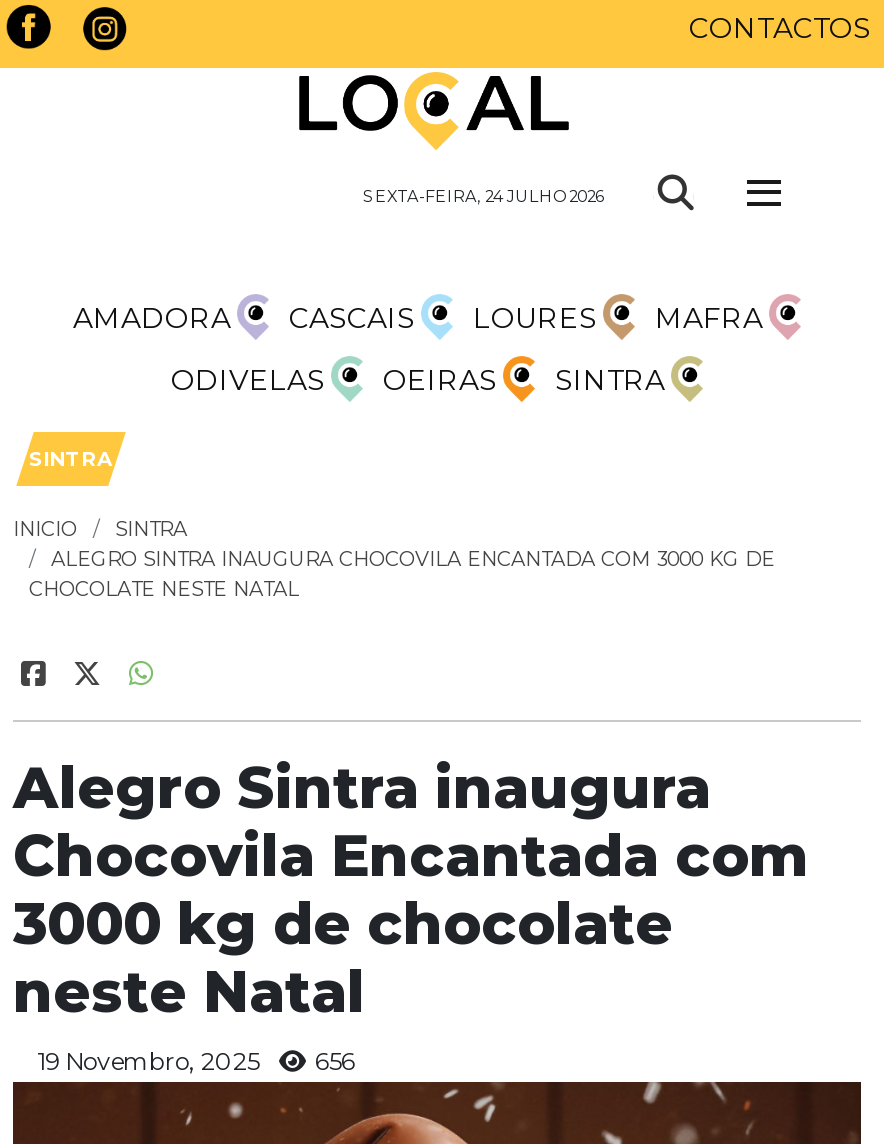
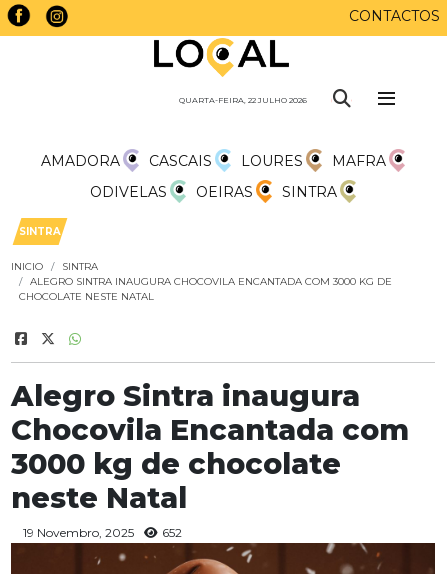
[363,186,605,206] SEXTA-FEIRA, 24 JULHO 2026 -> [179,95,307,105] QUARTA-FEIRA, 22 JULHO 2026
[37,1046,355,1076] 19 Novembro, 2025 656 -> [23,525,182,540] 19 Novembro, 2025 652

